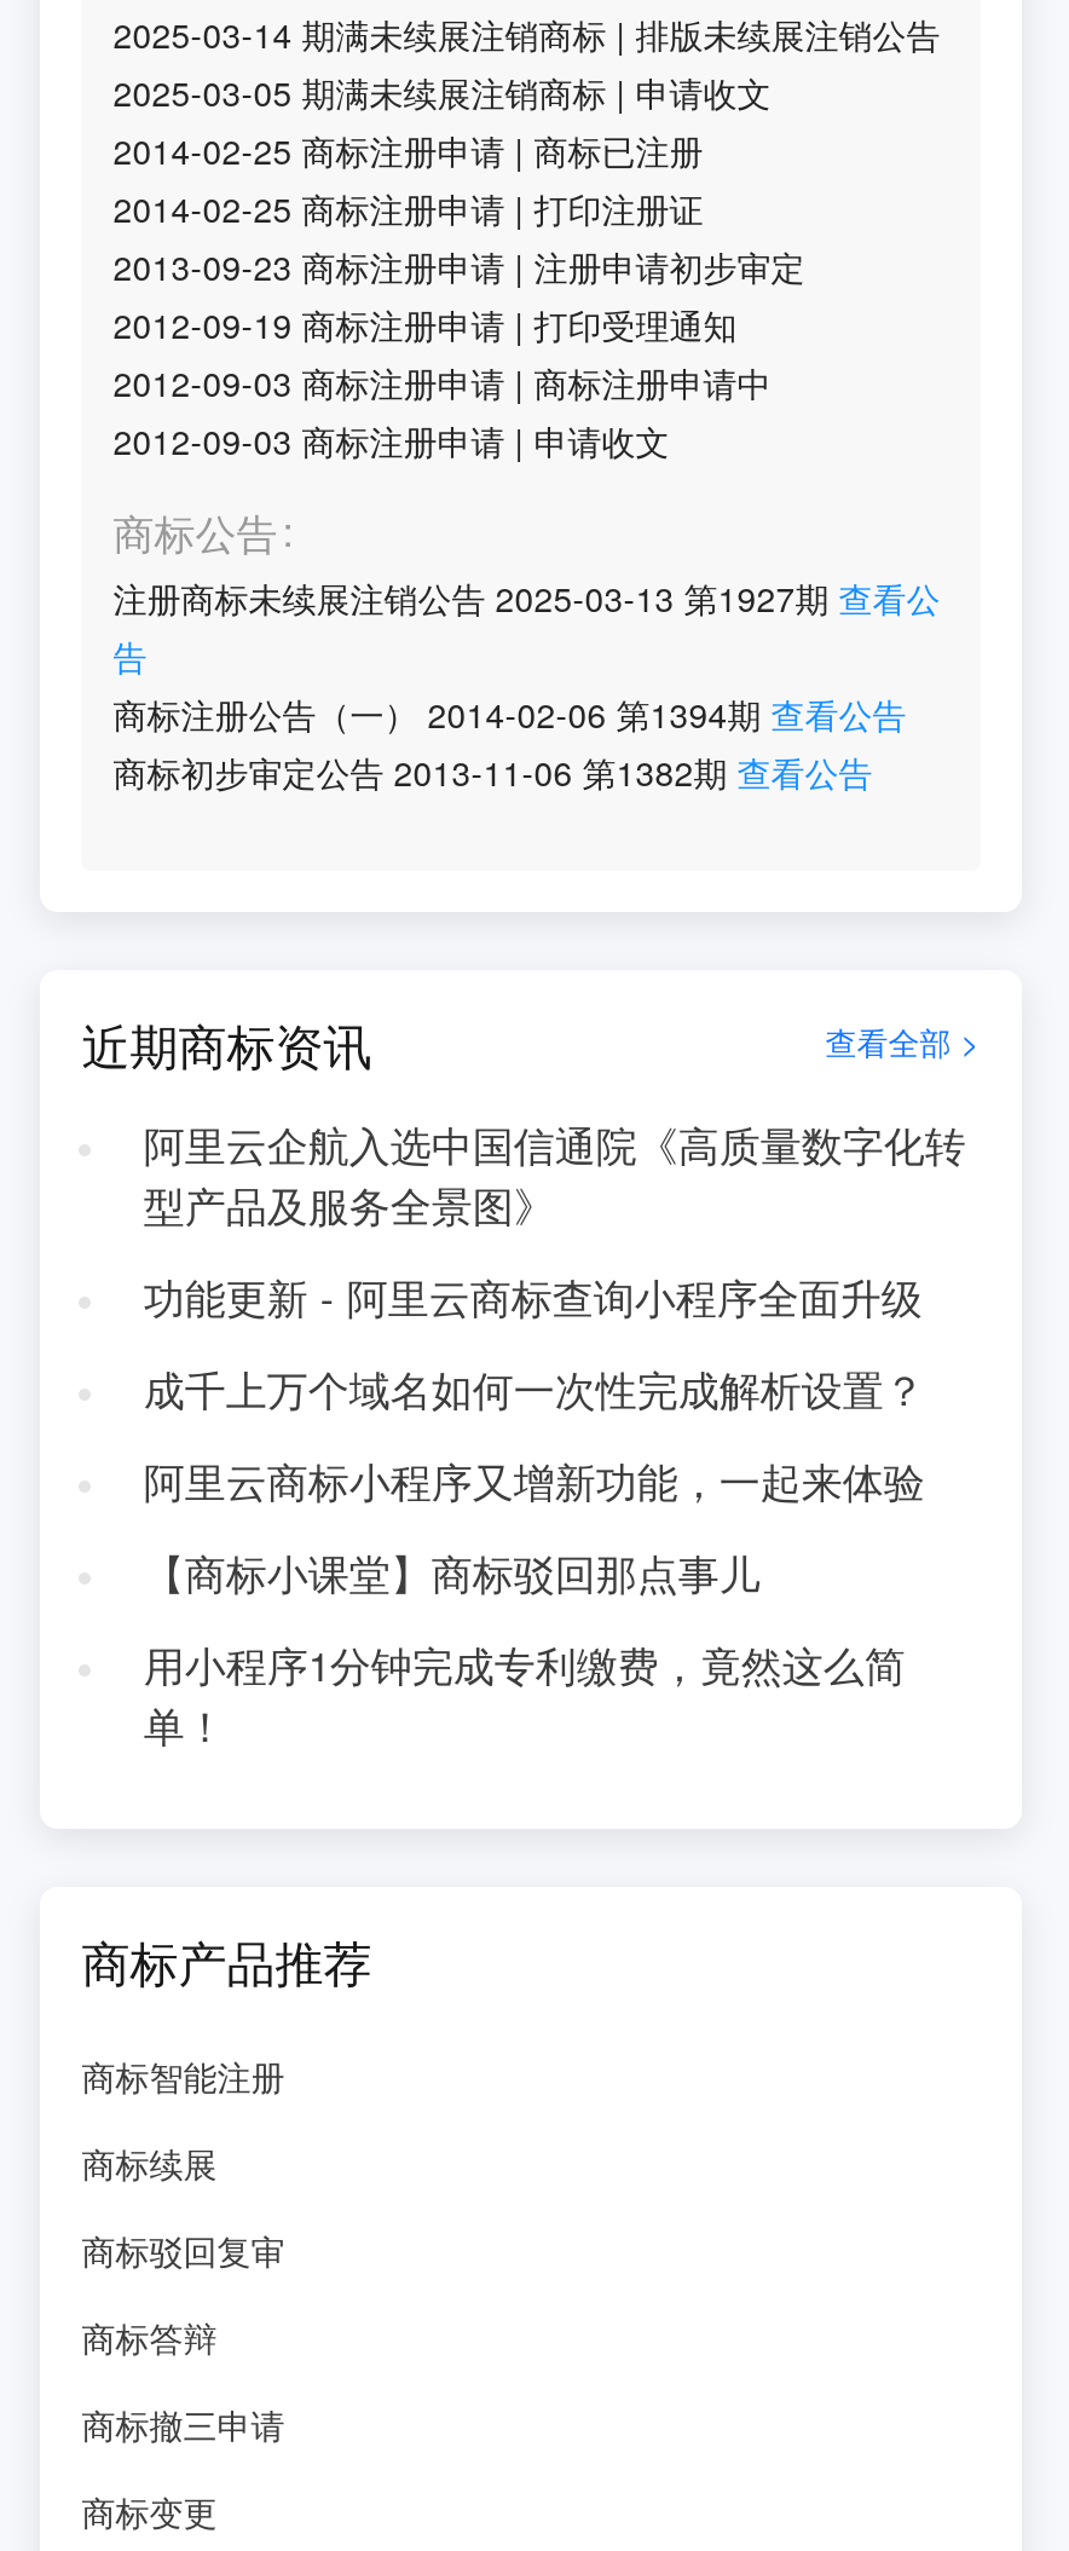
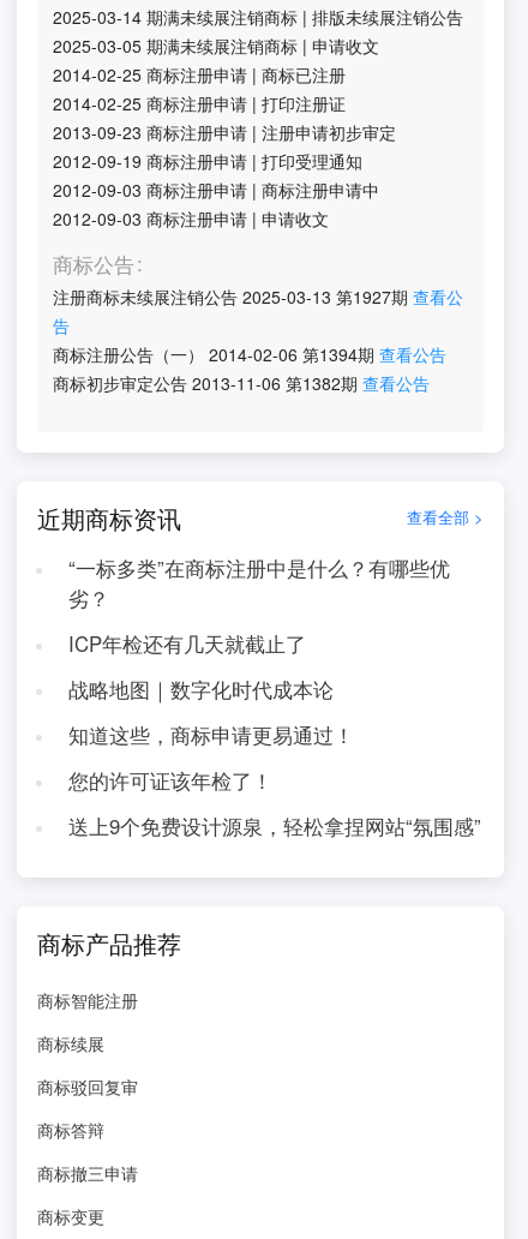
[143,1115,966,1234] 阿里云企航入选中国信通院《高质量数字化转 | 型产品及服务全景图》 -> [68,553,450,612] “一标多类”在商标注册中是什么？有哪些优 | 劣？
[143,1268,922,1326] 功能更新 - 阿里云商标查询小程序全面升级 -> [68,629,306,658] ICP年检还有几天就截止了
[143,1360,925,1418] 成千上万个域名如何一次性完成解析设置？ -> [68,675,333,704] 战略地图｜数字化时代成本论
[143,1451,925,1510] 阿里云商标小程序又增新功能，一起来体验 -> [68,720,354,749] 知道这些，商标申请更易通过！
[143,1543,760,1601] 【商标小课堂】商标驳回那点事儿 -> [68,766,272,795] 您的许可证该年检了！
[143,1635,905,1754] 用小程序1分钟完成专利缴费，竟然这么简 | 单！ -> [68,811,481,840] 送上9个免费设计源泉，轻松拿捏网站“氛围感”

